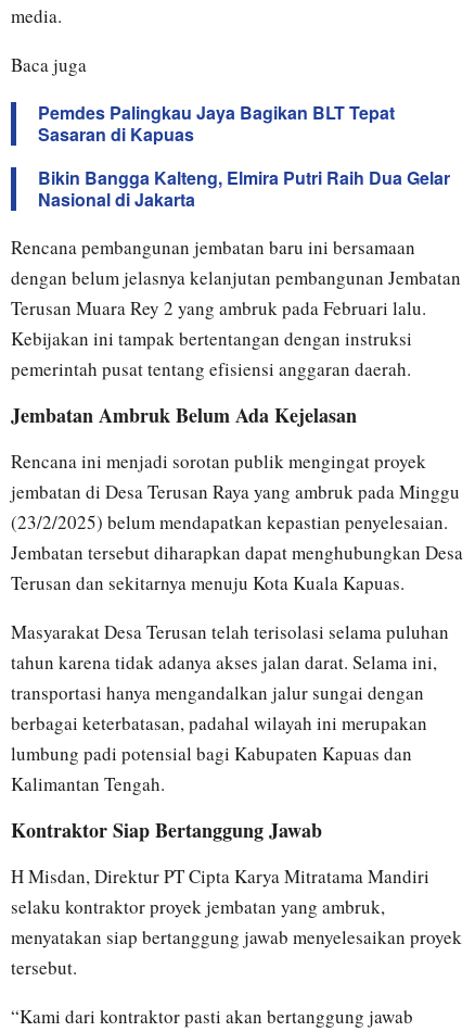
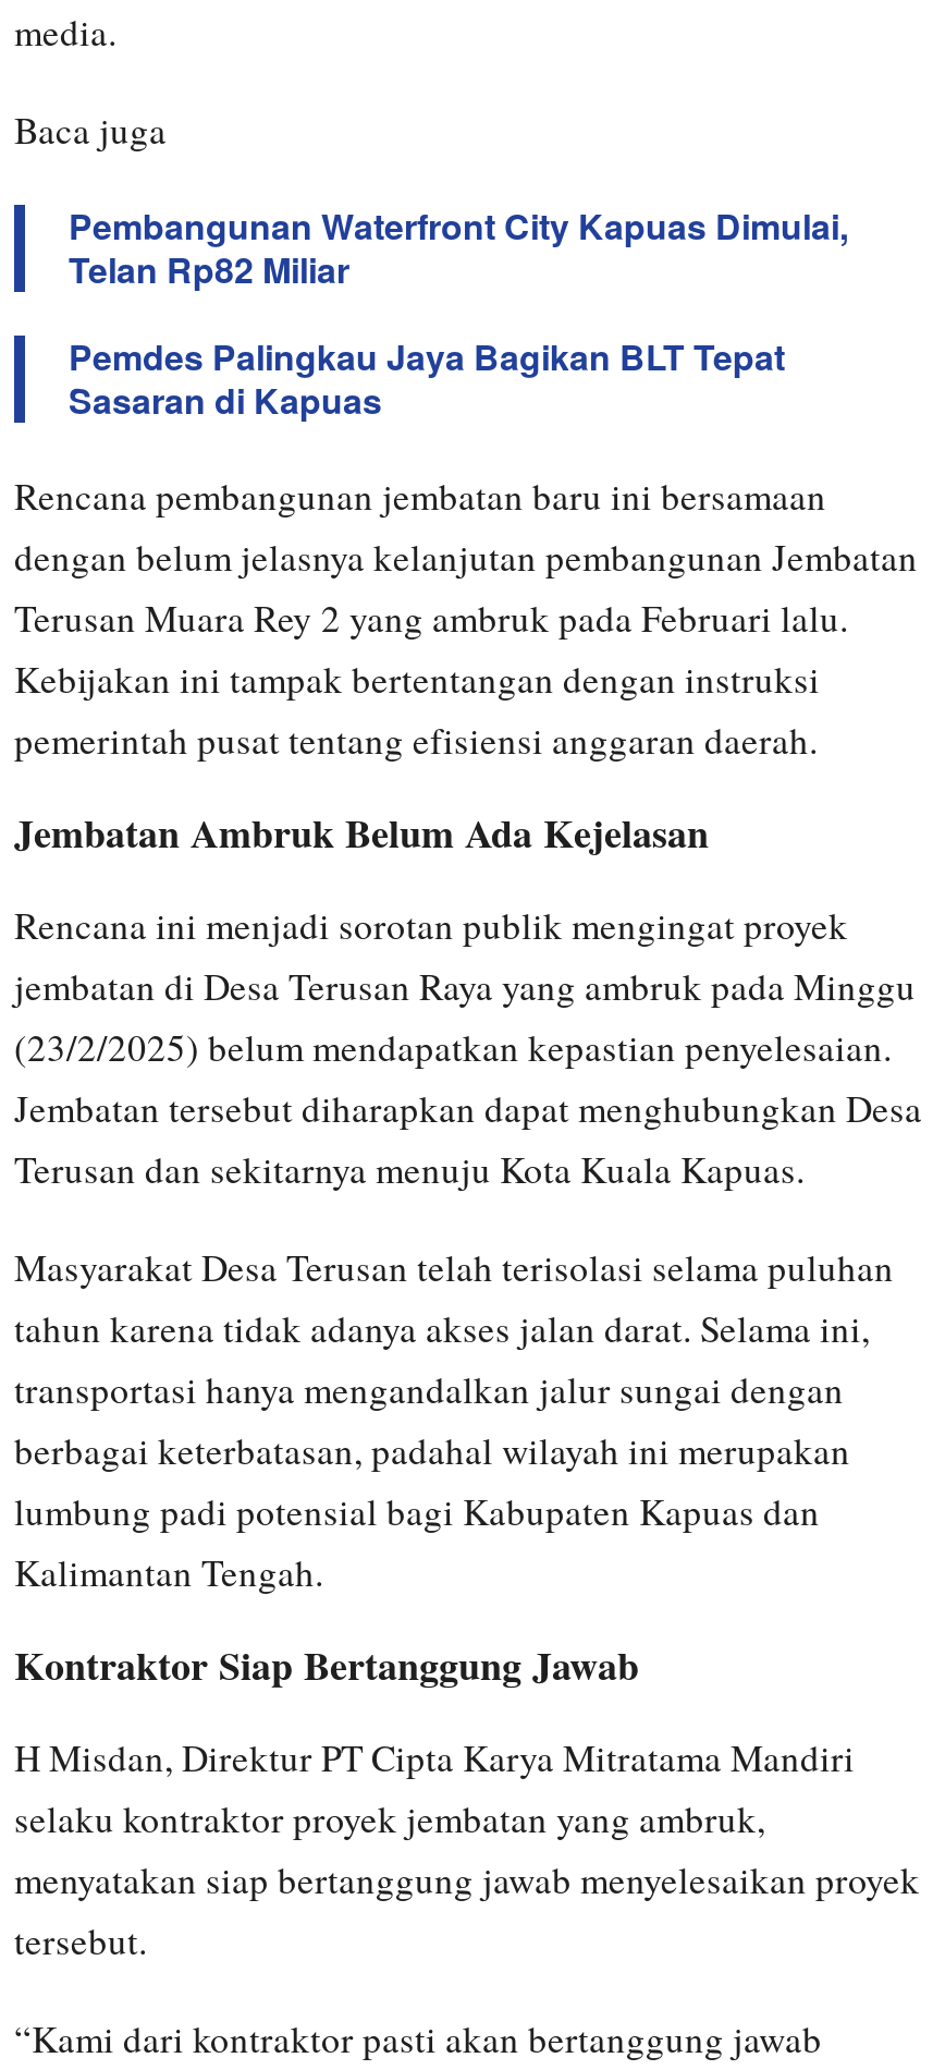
none -> [69,200,848,294] Pembangunan Waterfront City Kapuas Dimulai, | Telan Rp82 Miliar
moved [38,100,395,147] -> [69,331,785,425]: Pemdes Palingkau Jaya Bagikan BLT Tepat | Sasaran di Kapuas
[38,165,450,212] Bikin Bangga Kalteng, Elmira Putri Raih Dua Gelar | Nasional di Jakarta -> none

